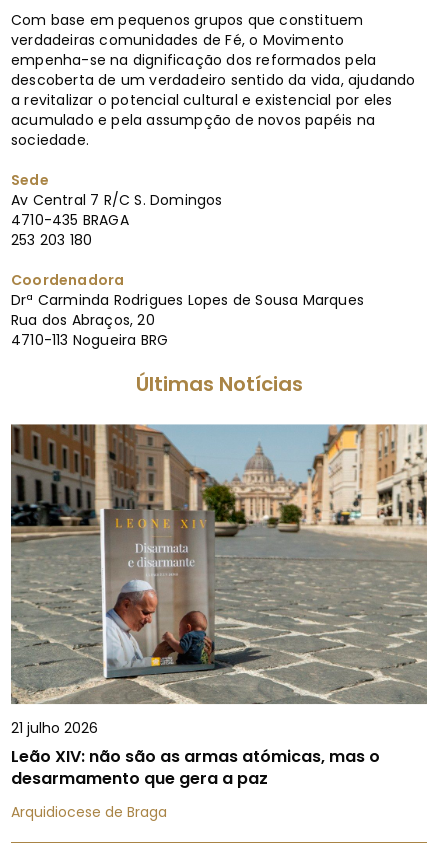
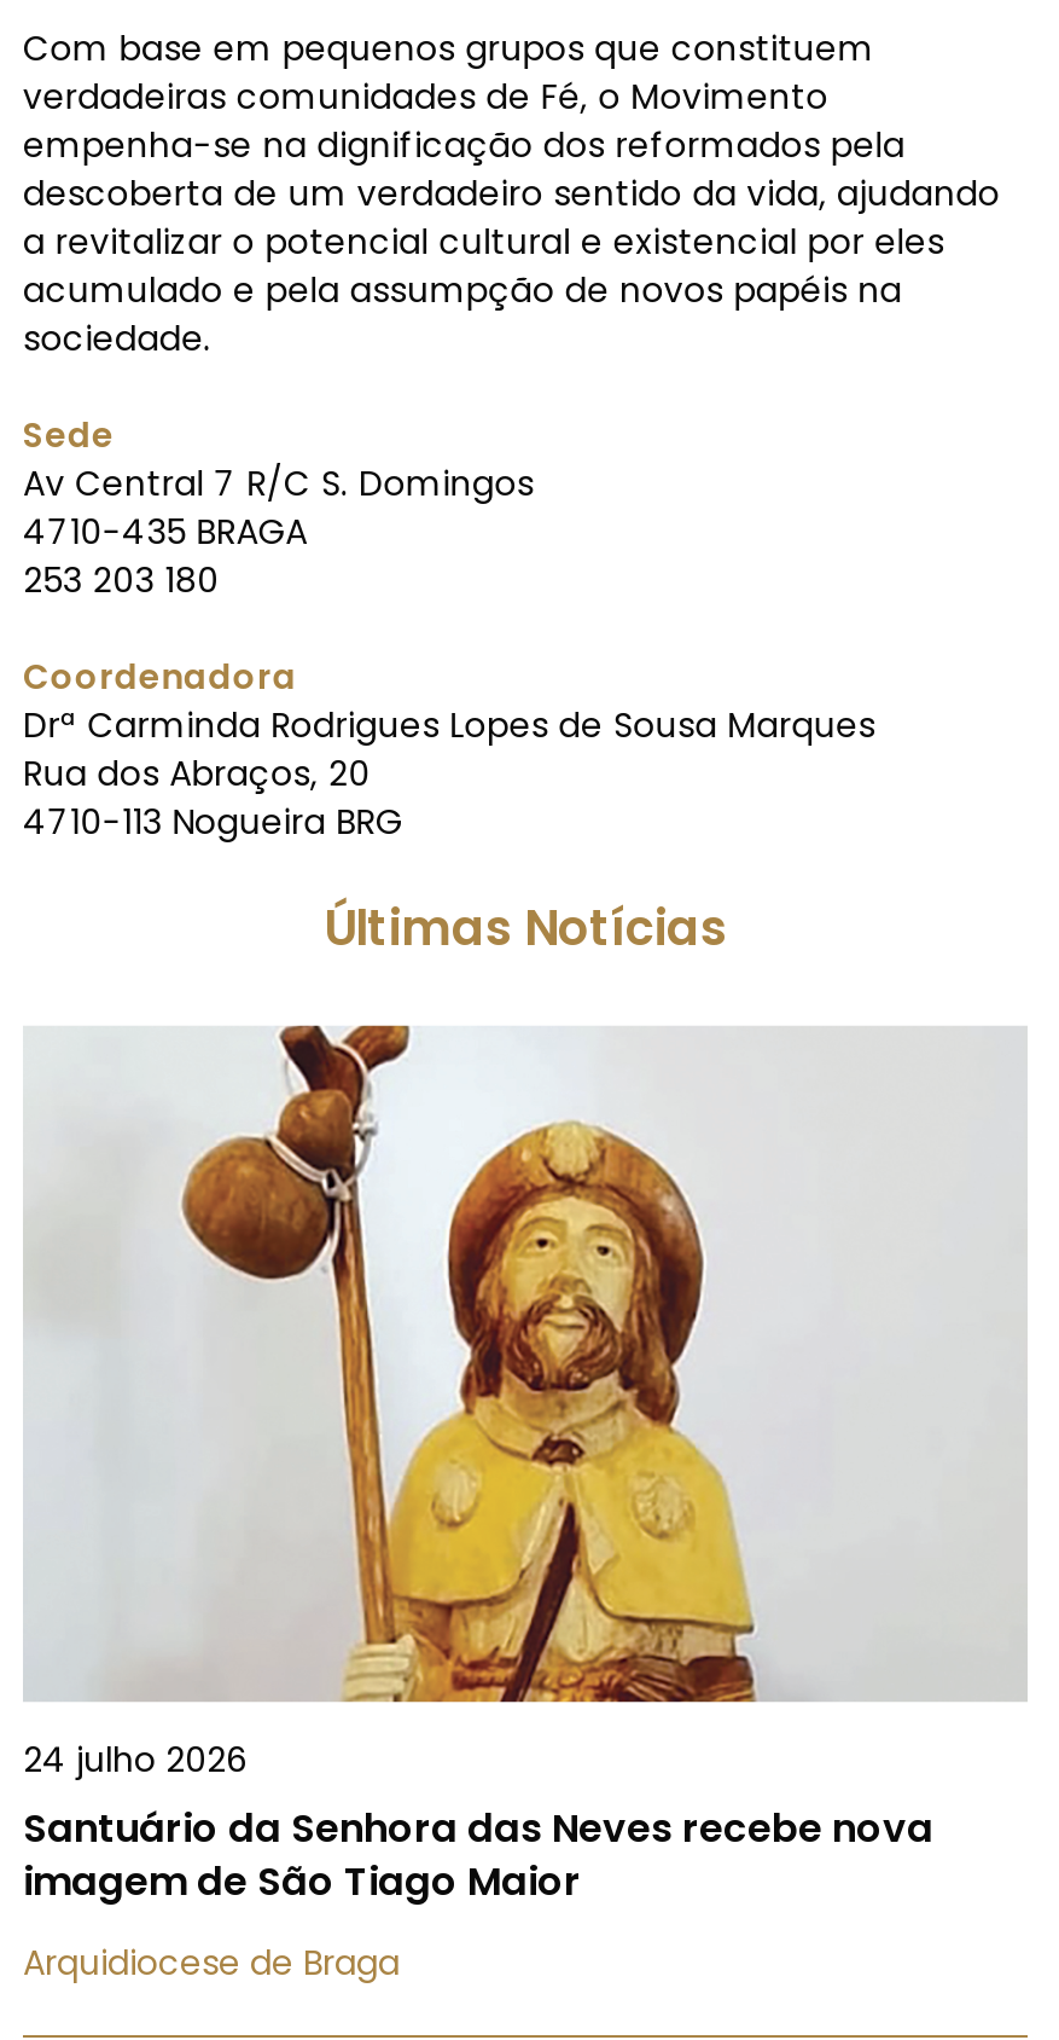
[10,423,428,790] [image] | 21 julho 2026 | Leão XIV: não são as armas atómicas, mas o | desarmamento que gera a paz -> [23,1022,1028,1909] [image] | 24 julho 2026 | Santuário da Senhora das Neves recebe nova | imagem de São Tiago Maior

